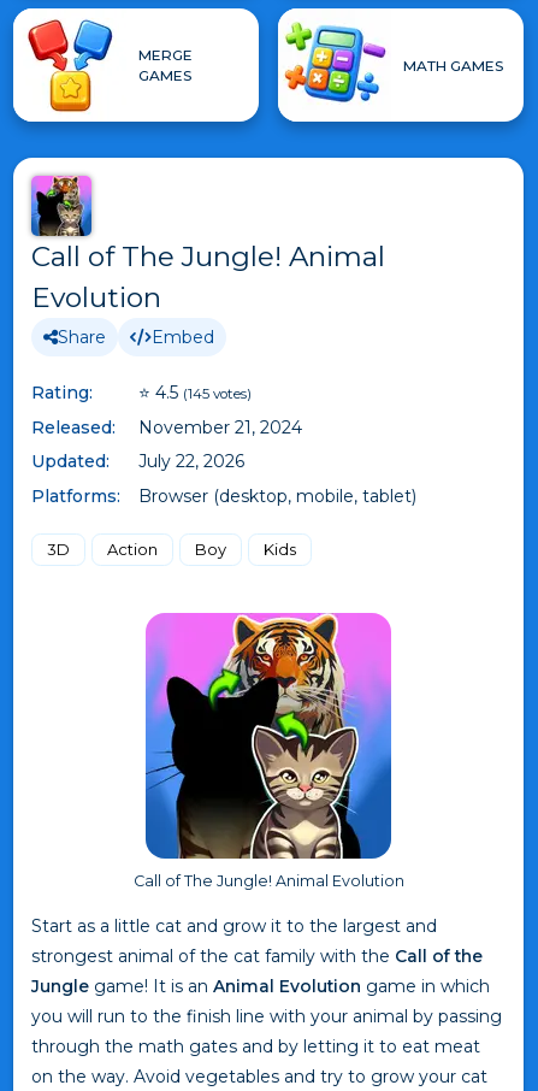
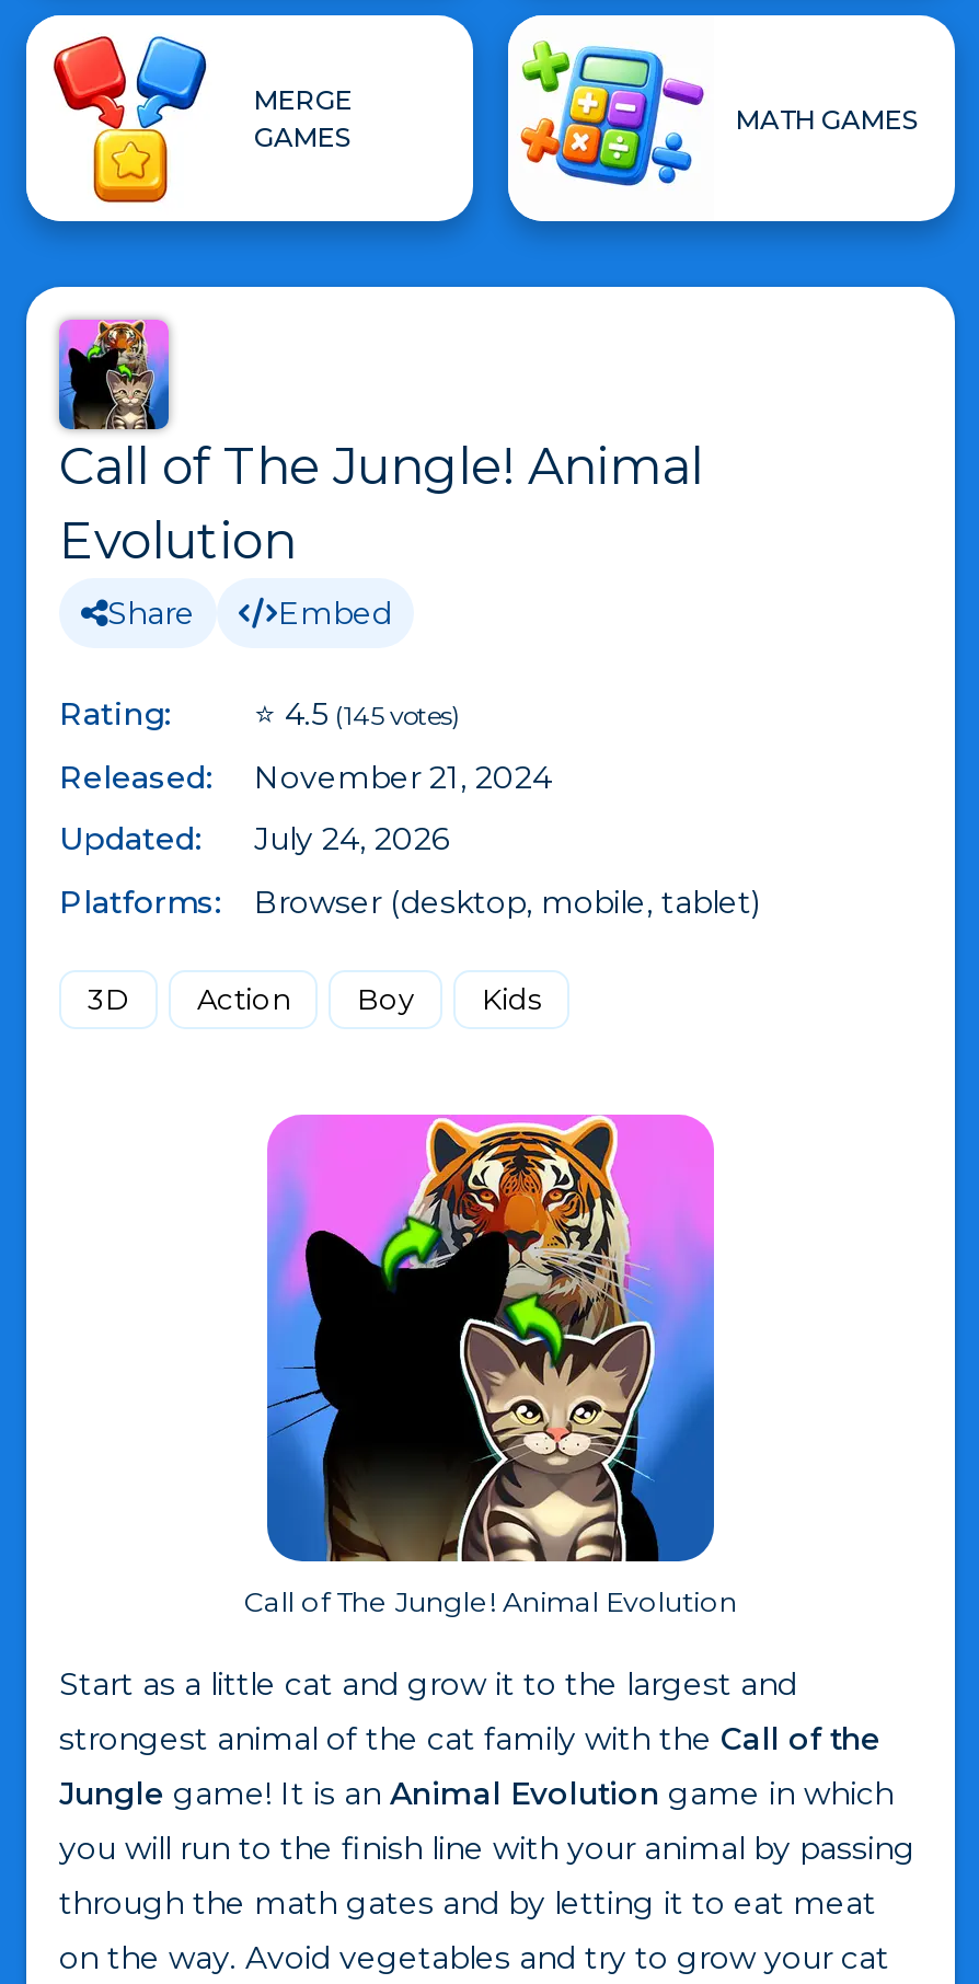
[31,450,244,472] Updated: July 22, 2026 -> [59,819,449,858] Updated: July 24, 2026

